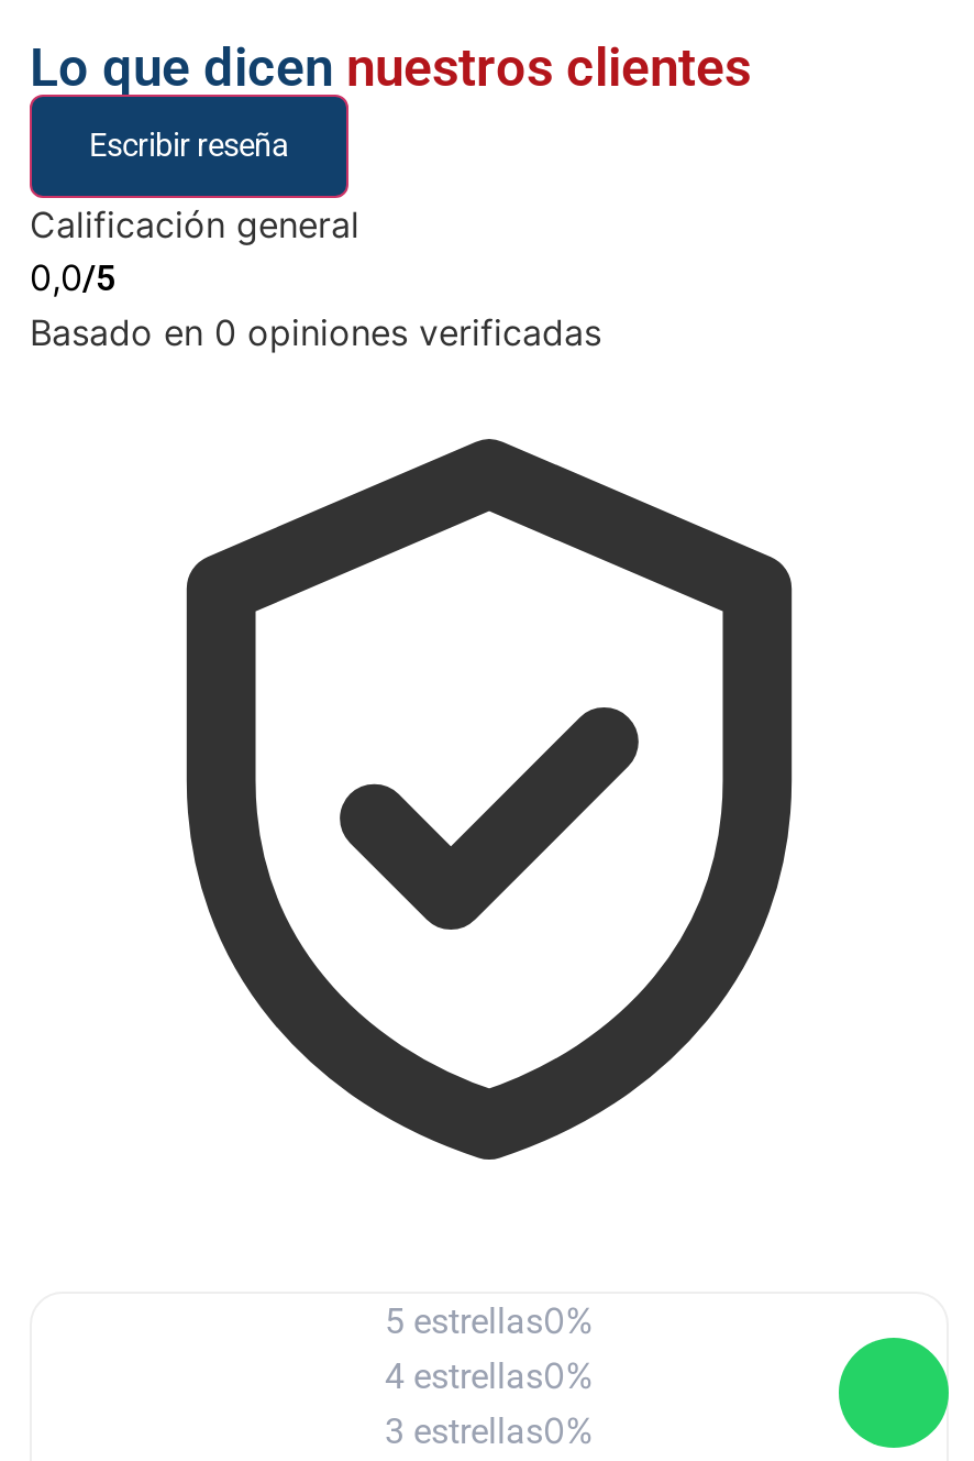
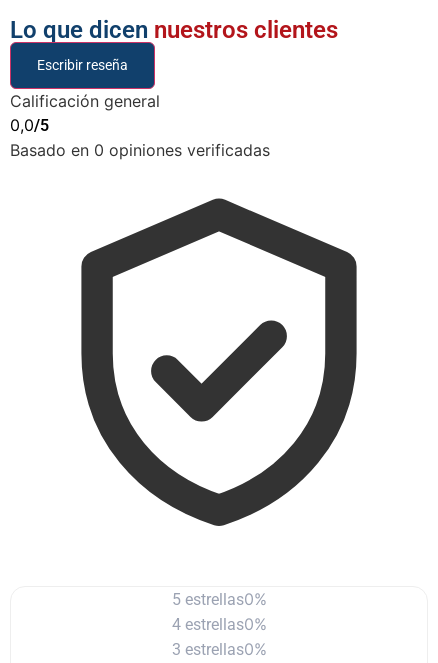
[837,1336,951,1450] [image] -> none

